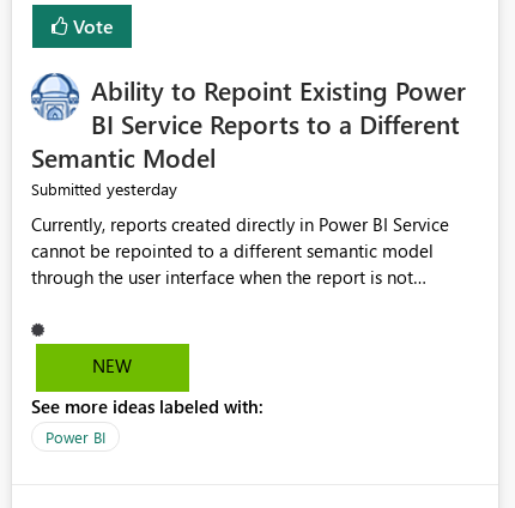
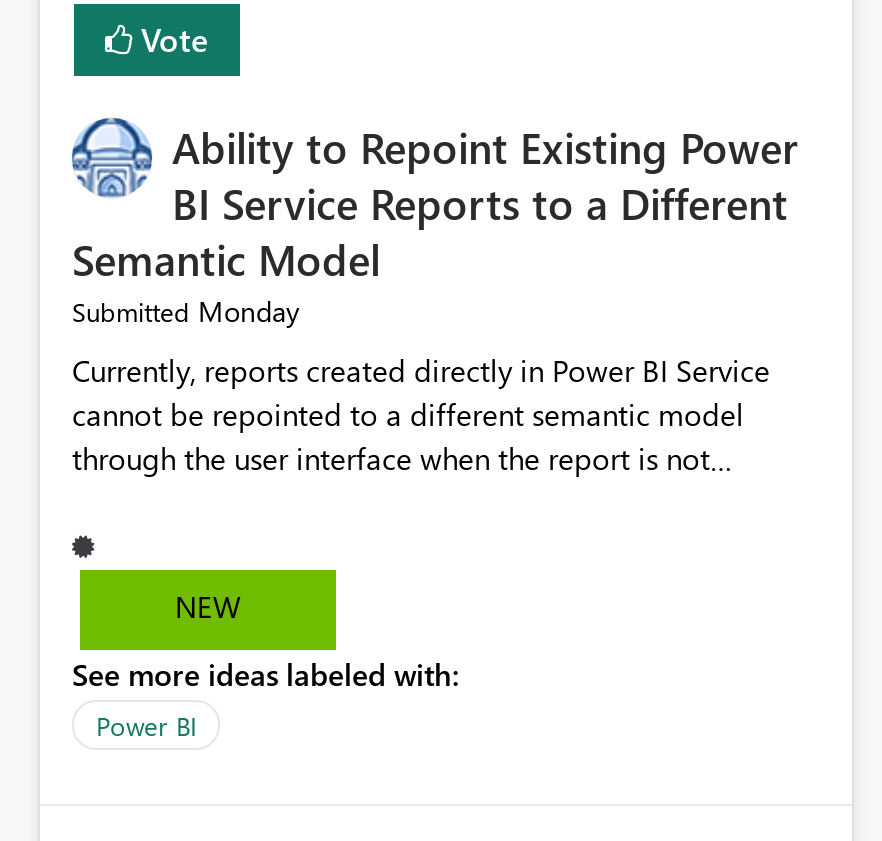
[31,178,177,201] Submitted yesterday -> [72,293,300,331] Submitted Monday

